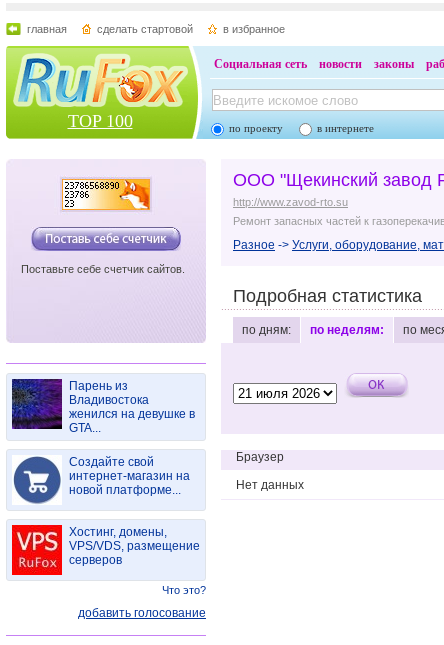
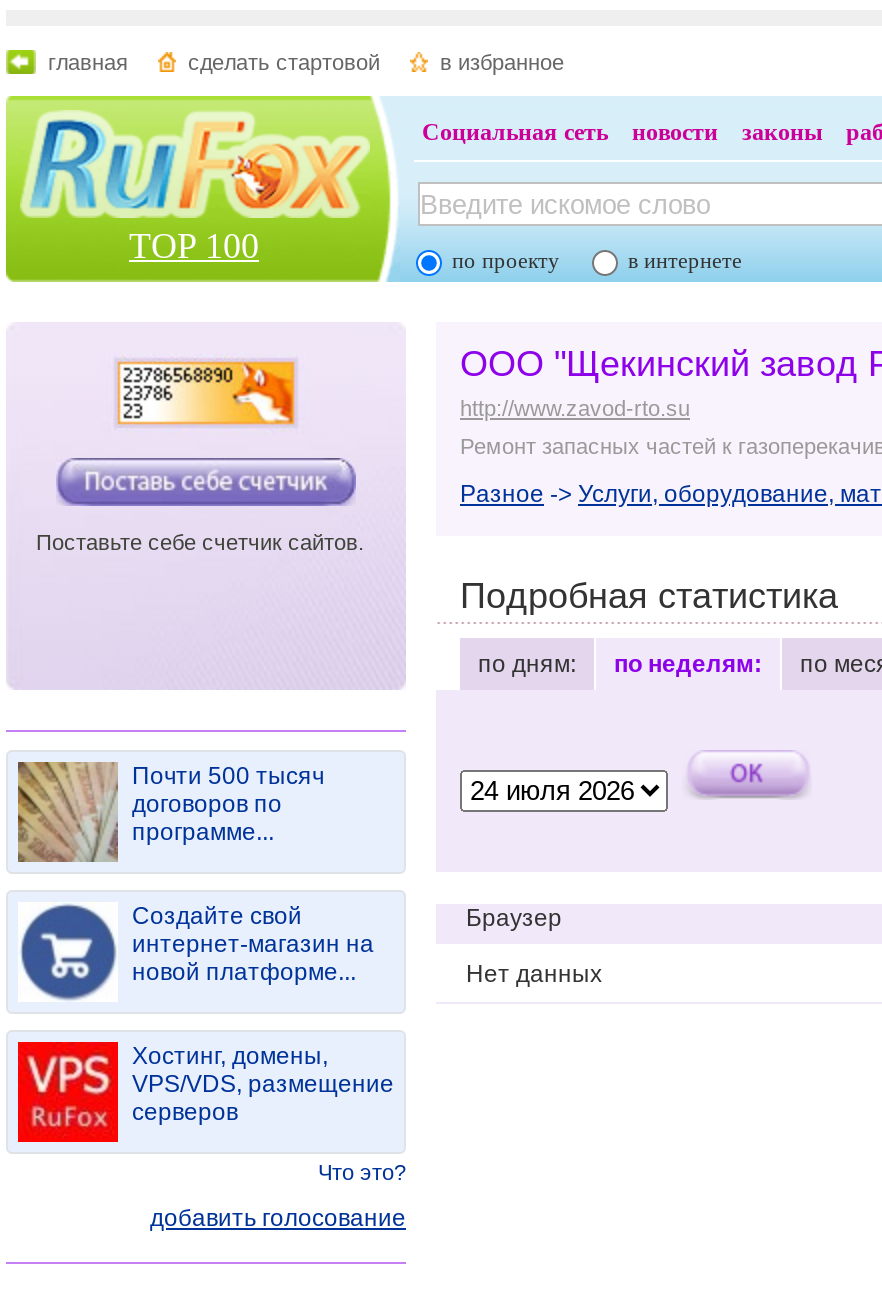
[11,378,195,435] [image] | Парень из | Владивостока | женился на девушке в | GTA... -> [16,760,324,864] [image] | Почти 500 тысяч | договоров по | программе...

